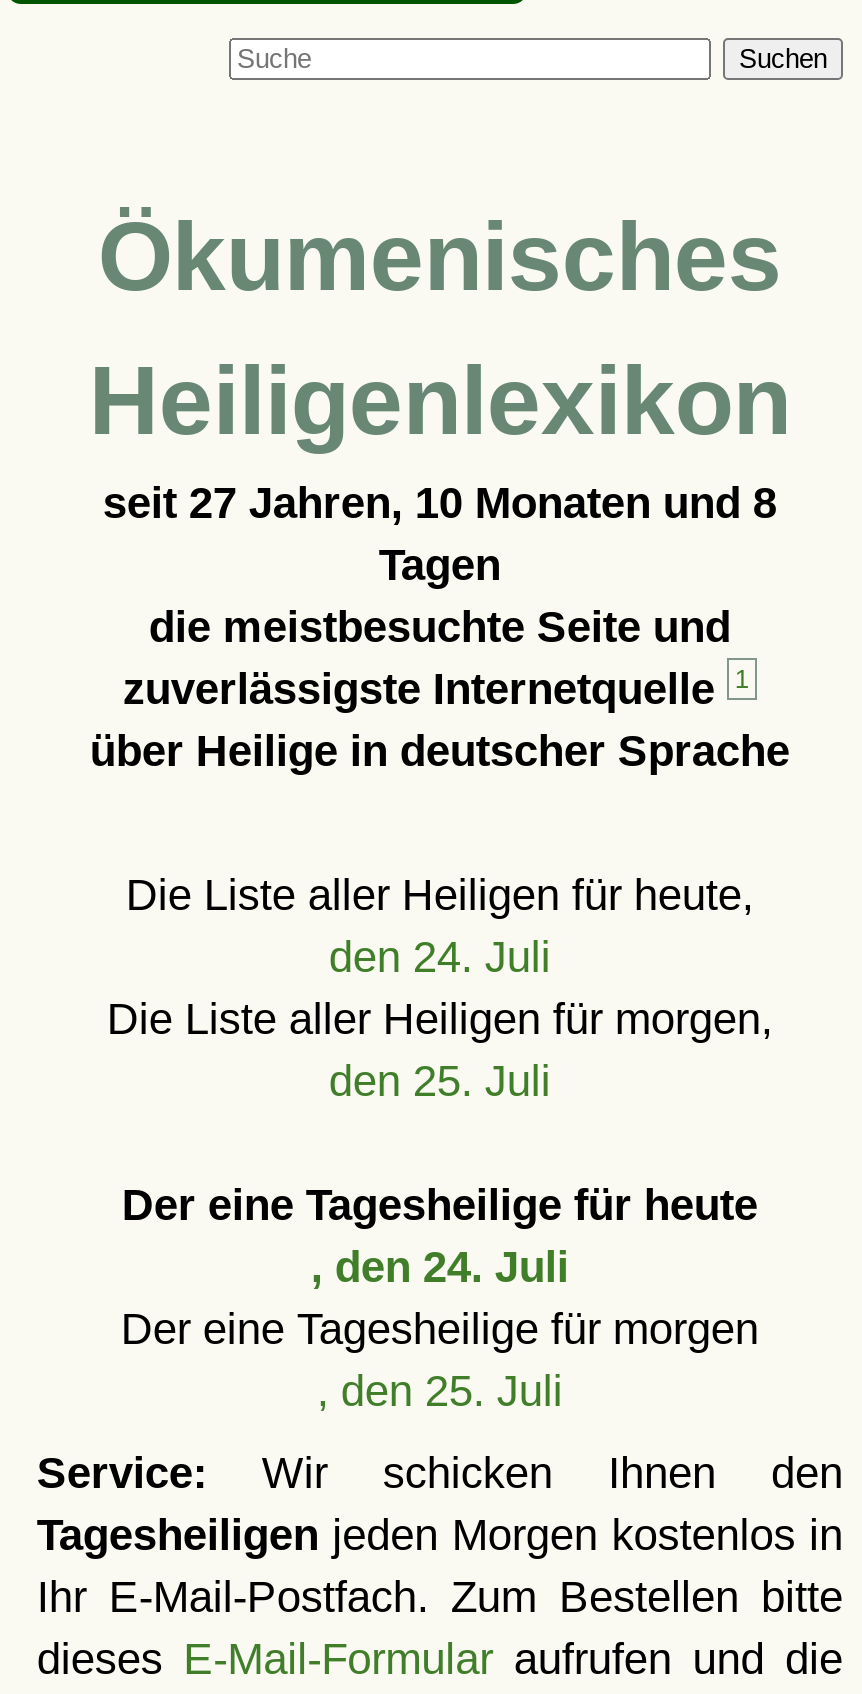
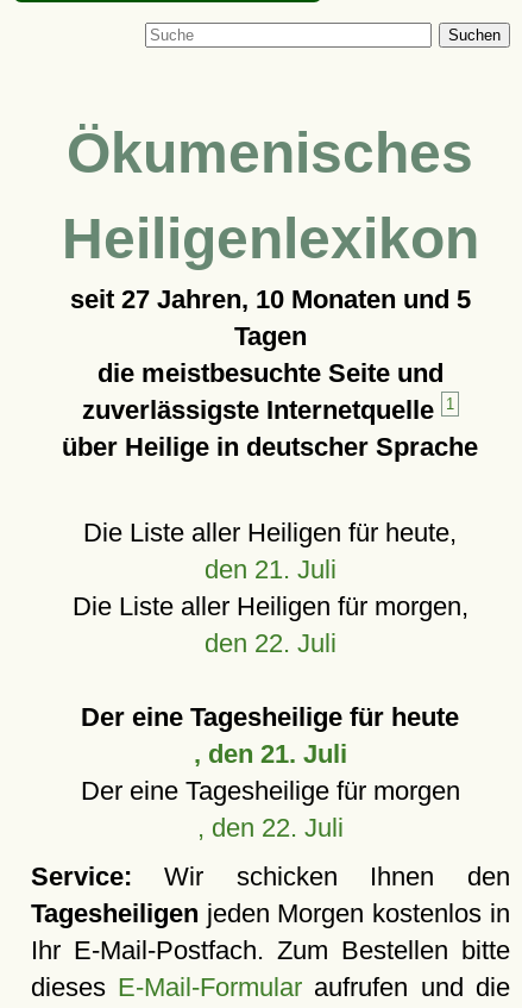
[103,478,777,528] seit 27 Jahren, 10 Monaten und 8 -> [70,284,471,314] seit 27 Jahren, 10 Monaten und 5
[329,932,551,982] den 24. Juli -> [204,555,336,584] den 21. Juli
[329,1056,551,1106] den 25. Juli -> [204,628,336,658] den 22. Juli
[311,1242,569,1292] , den 24. Juli -> [194,739,347,769] , den 21. Juli
[317,1366,563,1416] , den 25. Juli -> [197,813,344,843] , den 22. Juli

